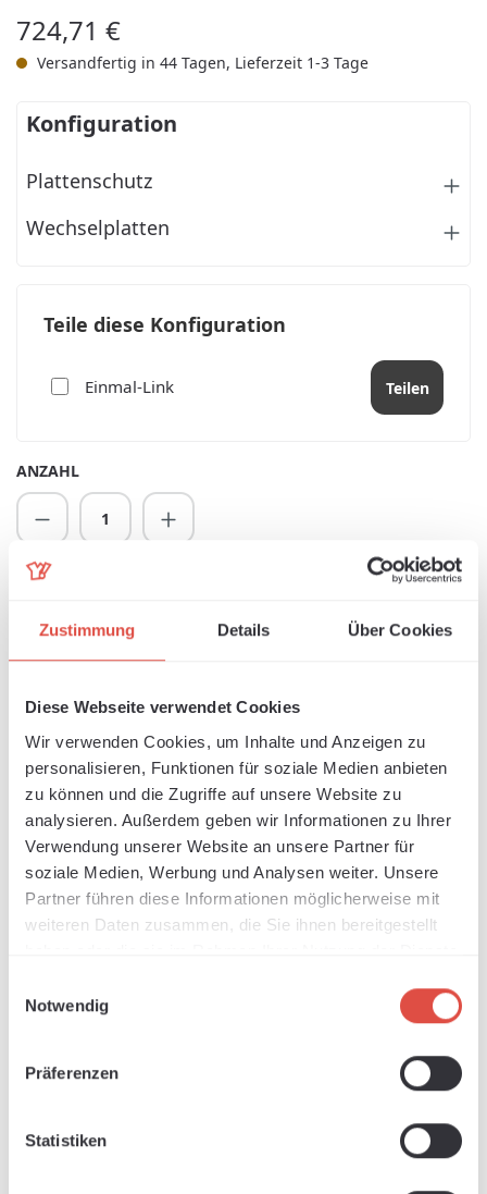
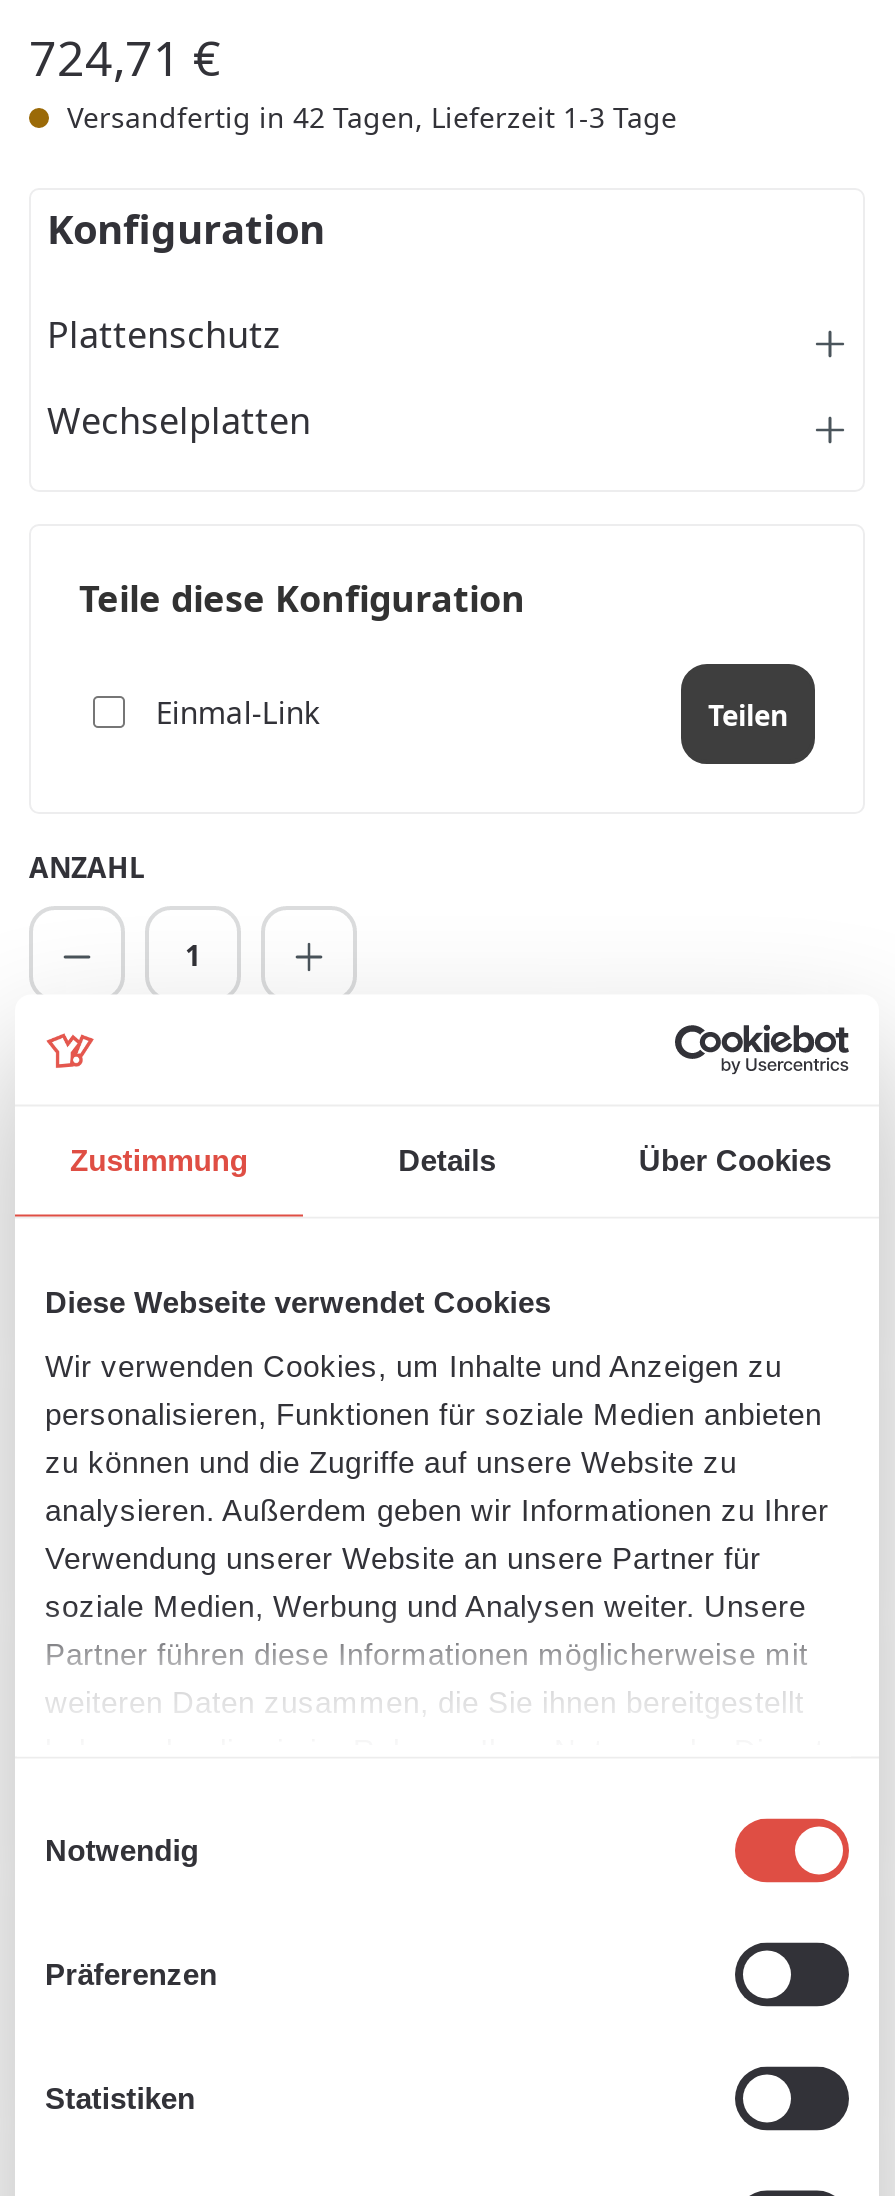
[33,52,369,73] Versandfertig in 44 Tagen, Lieferzeit 1-3 Tage -> [59,98,677,136] Versandfertig in 42 Tagen, Lieferzeit 1-3 Tage

